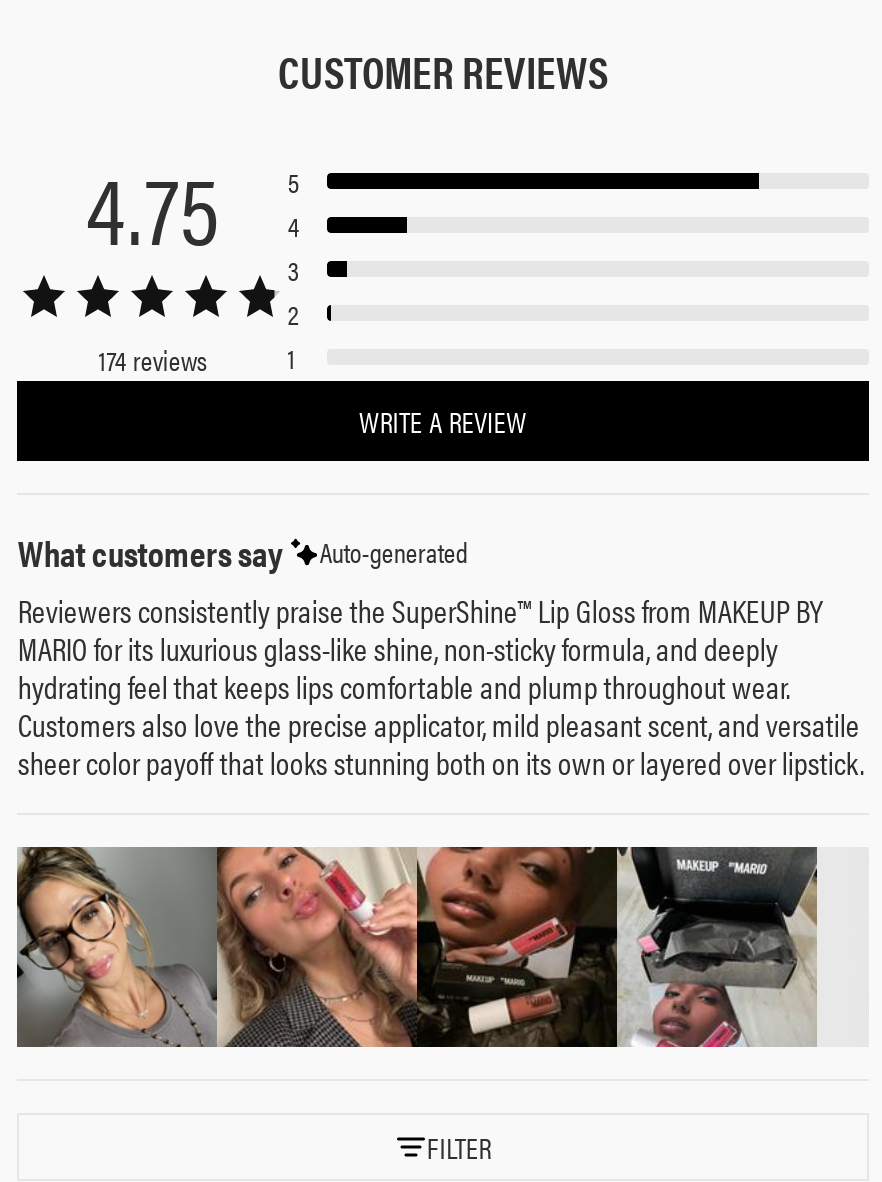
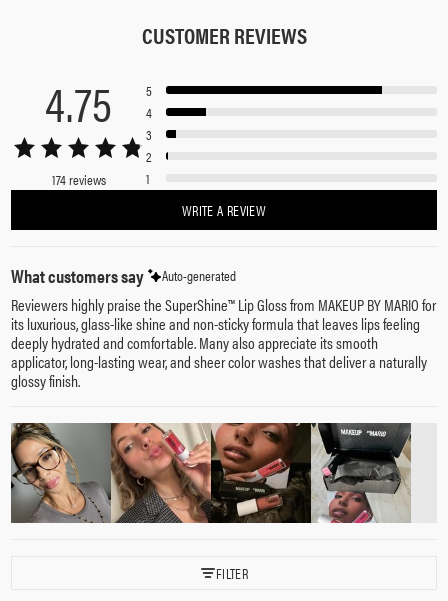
[18,587,864,785] Reviewers consistently praise the SuperShine™ Lip Gloss from MAKEUP BY | MARIO for its luxurious glass-like shine, non-sticky formula, and deeply | hydrating feel that keeps lips comfortable and plump throughout wear. | Customers also love the precise applicator, mild pleasant scent, and versatile | sheer color payoff that looks stunning both on its own or layered over lipstick. -> [11,293,436,392] Reviewers highly praise the SuperShine™ Lip Gloss from MAKEUP BY MARIO for | its luxurious, glass-like shine and non-sticky formula that leaves lips feeling | deeply hydrated and comfortable. Many also appreciate its smooth | applicator, long-lasting wear, and sheer color washes that deliver a naturally | glossy finish.

